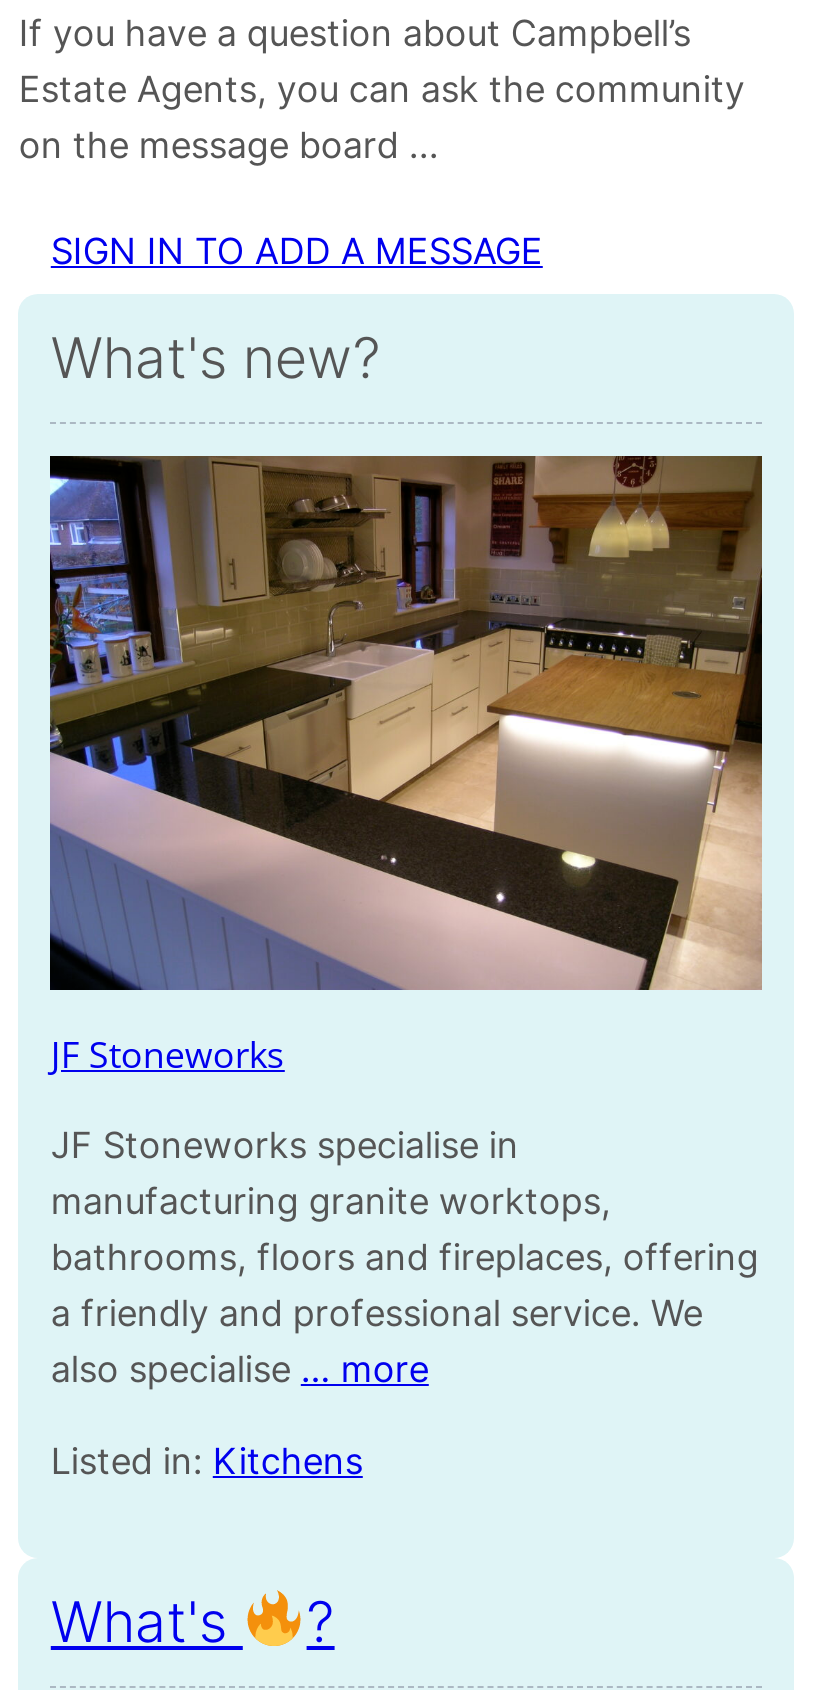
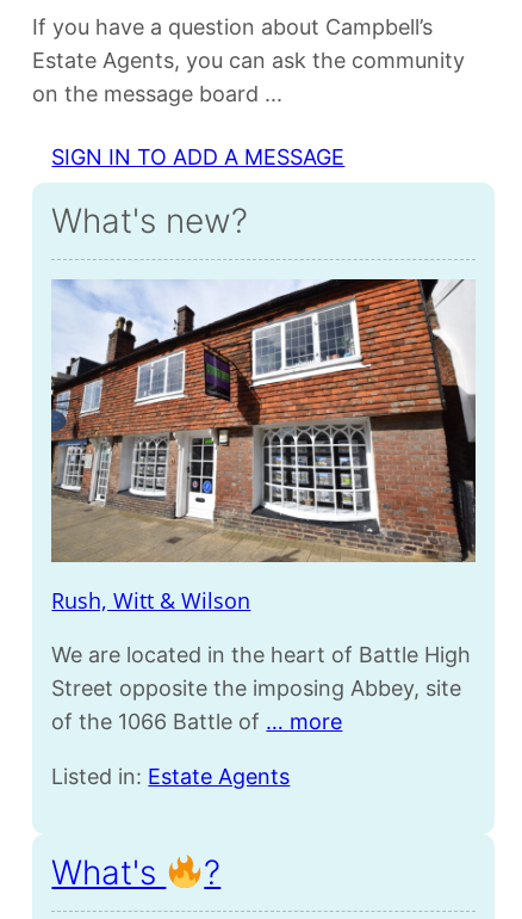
[48,454,764,1078] [image] | JF Stoneworks -> [51,278,477,615] [image] | Rush, Witt & Wilson
[51,1124,759,1390] JF Stoneworks specialise in | manufacturing granite worktops, | bathrooms, floors and fireplaces, offering | a friendly and professional service. We | also specialise … more -> [52,642,471,734] We are located in the heart of Battle High | Street opposite the imposing Abbey, site | of the 1066 Battle of … more
[51,1440,363,1482] Listed in: Kitchens -> [52,764,290,789] Listed in: Estate Agents

